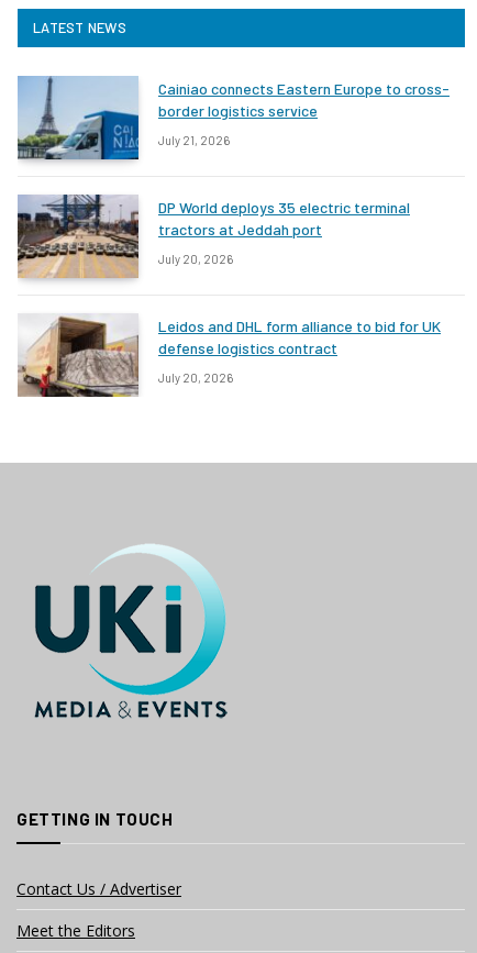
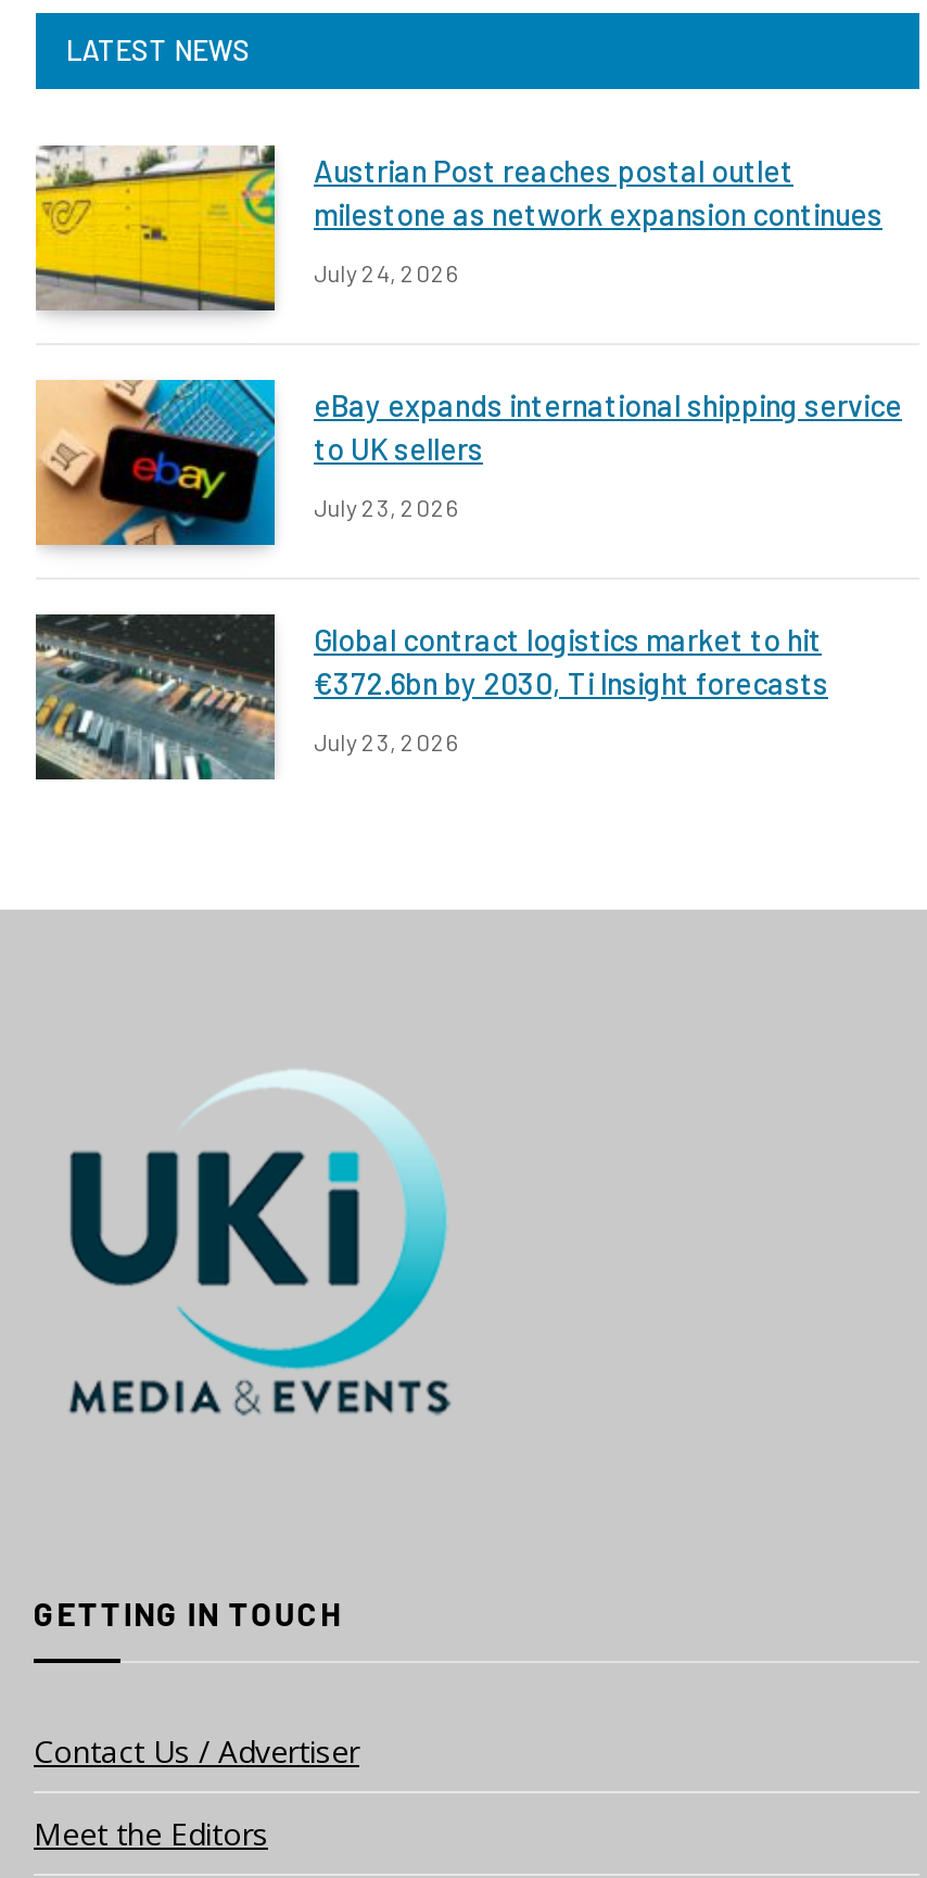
[18,76,450,160] [image] | Cainiao connects Eastern Europe to cross- | border logistics service -> [34,143,882,310] [image] | Austrian Post reaches postal outlet | milestone as network expansion continues
[158,133,230,147] July 21, 2026 -> [314,259,459,287] July 24, 2026
[16,193,410,278] [image] | DP World deploys 35 electric terminal | tractors at Jeddah port -> [34,378,902,547] [image] | eBay expands international shipping service | to UK sellers
[158,252,233,266] July 20, 2026 -> [314,493,459,521] July 23, 2026
[18,313,441,398] [image] | Leidos and DHL form alliance to bid for UK | defense logistics contract -> [34,612,828,782] [image] | Global contract logistics market to hit | €372.6bn by 2030, Ti Insight forecasts
[158,371,233,385] July 20, 2026 -> [314,728,459,756] July 23, 2026

